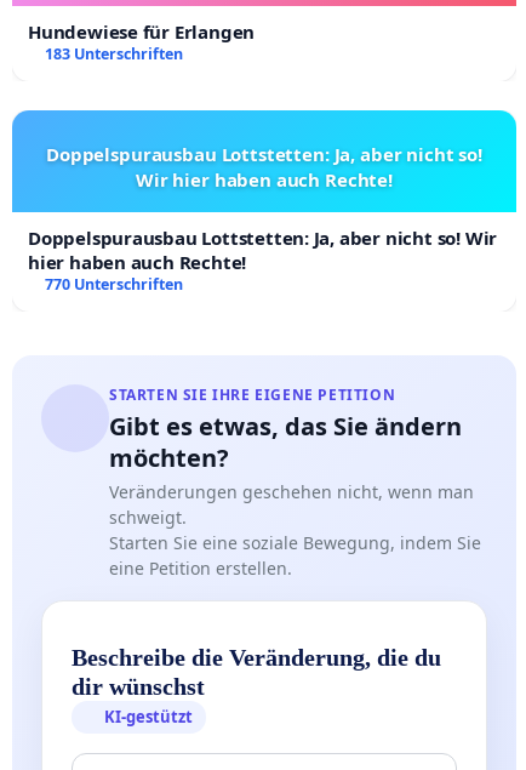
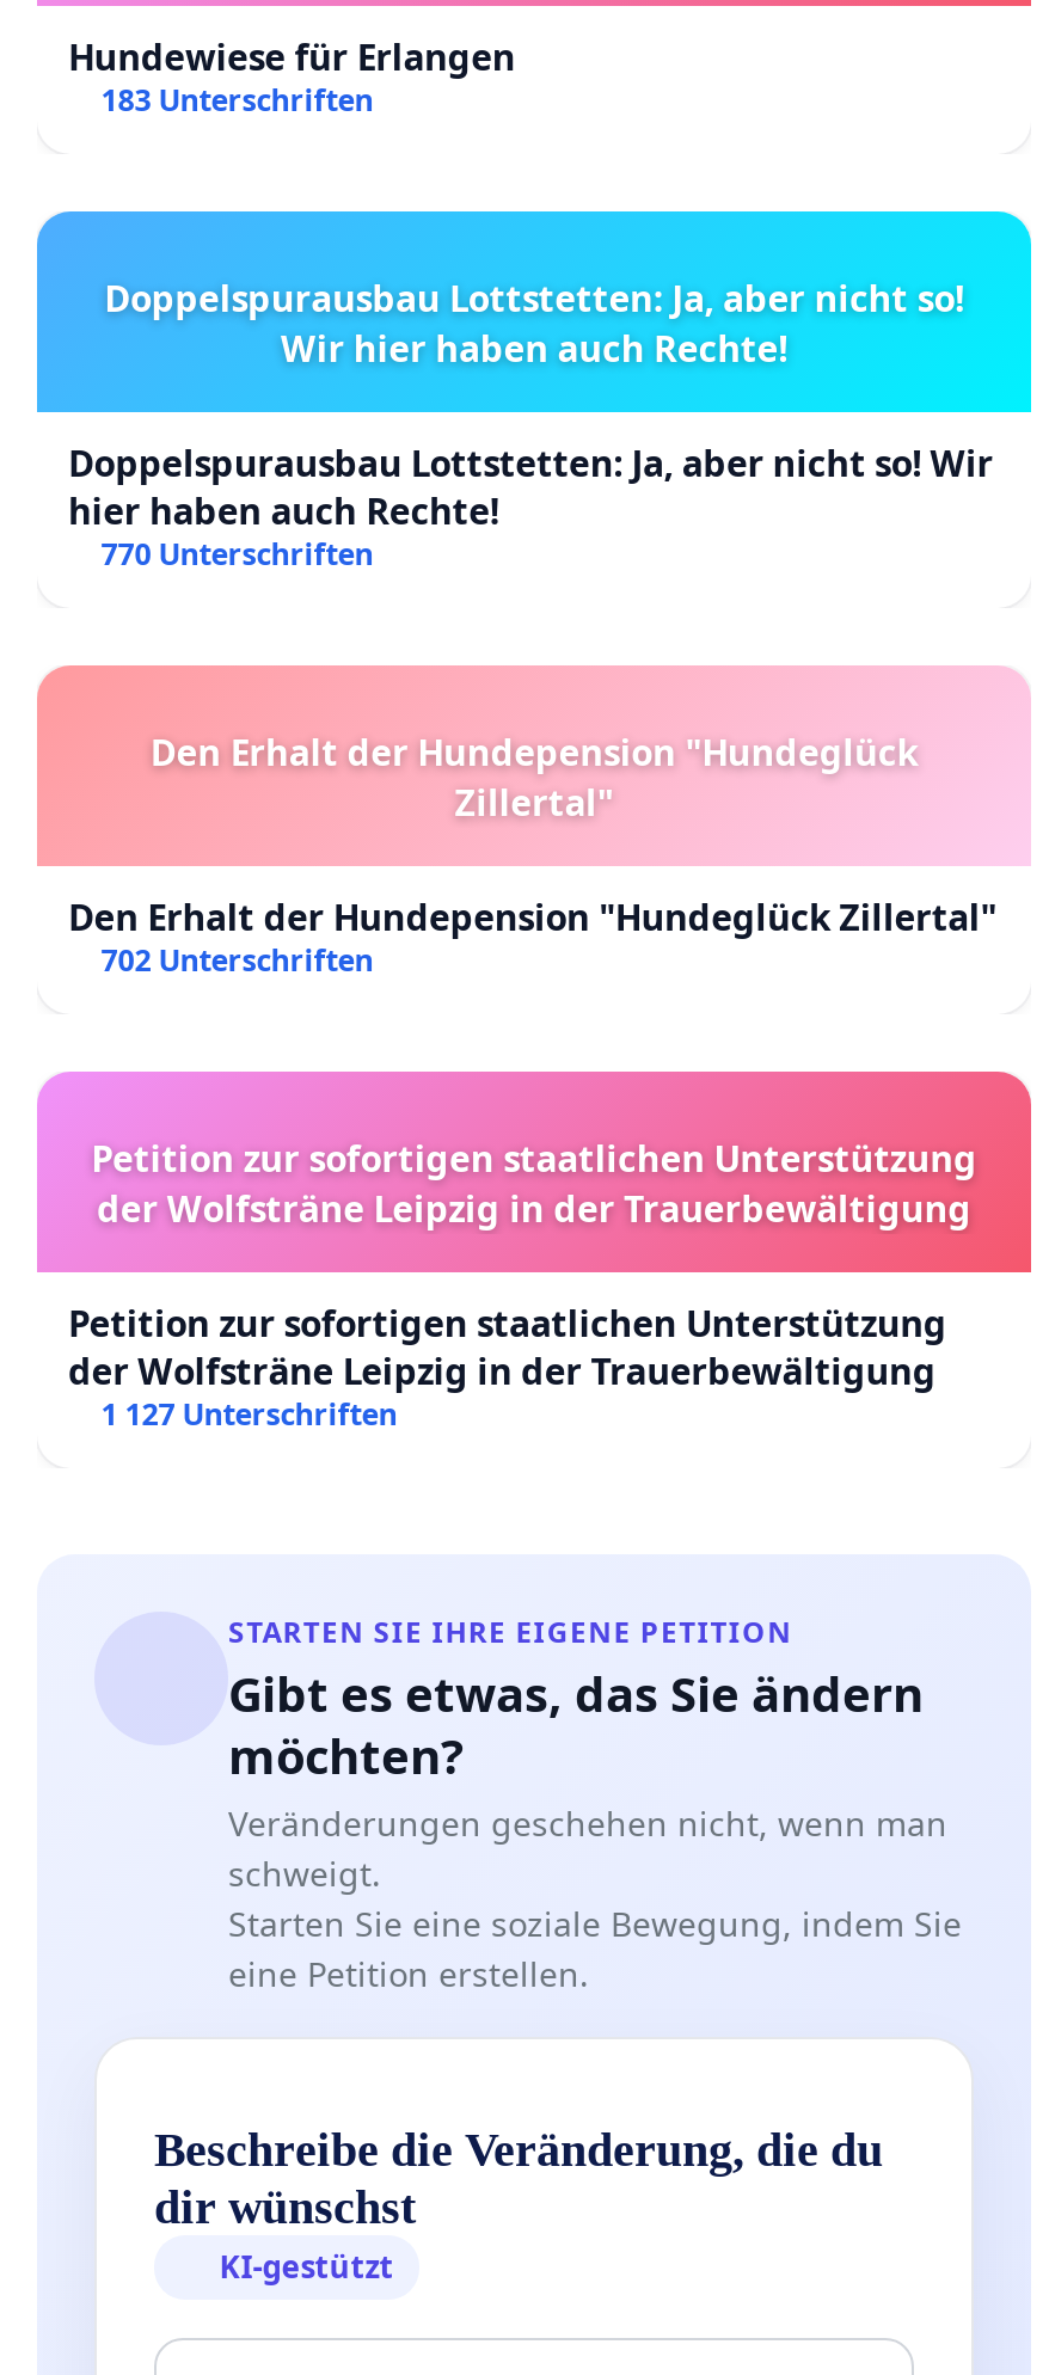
none -> [37,663,1031,982] [image] | Den Erhalt der Hundepension "Hundeglück | Zillertal" | Den Erhalt der Hundepension "Hundeglück Zillertal" | 702 Unterschriften
none -> [37,1069,1033,1436] [image] | Petition zur sofortigen staatlichen Unterstützung | der Wolfsträne Leipzig in der Trauerbewältigung | Petition zur sofortigen staatlichen Unterstützung | der Wolfsträne Leipzig in der Trauerbewältigung | 1 127 Unterschriften

